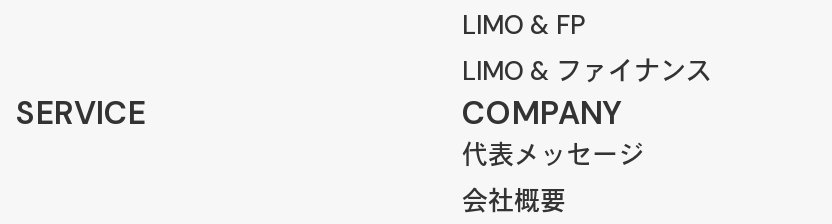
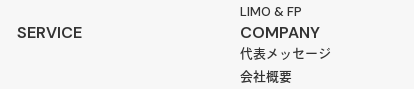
[462,53,712,87] LIMO & ファイナンス -> none

